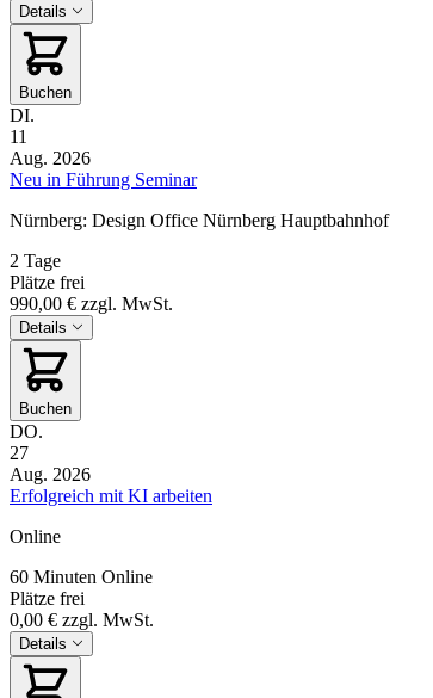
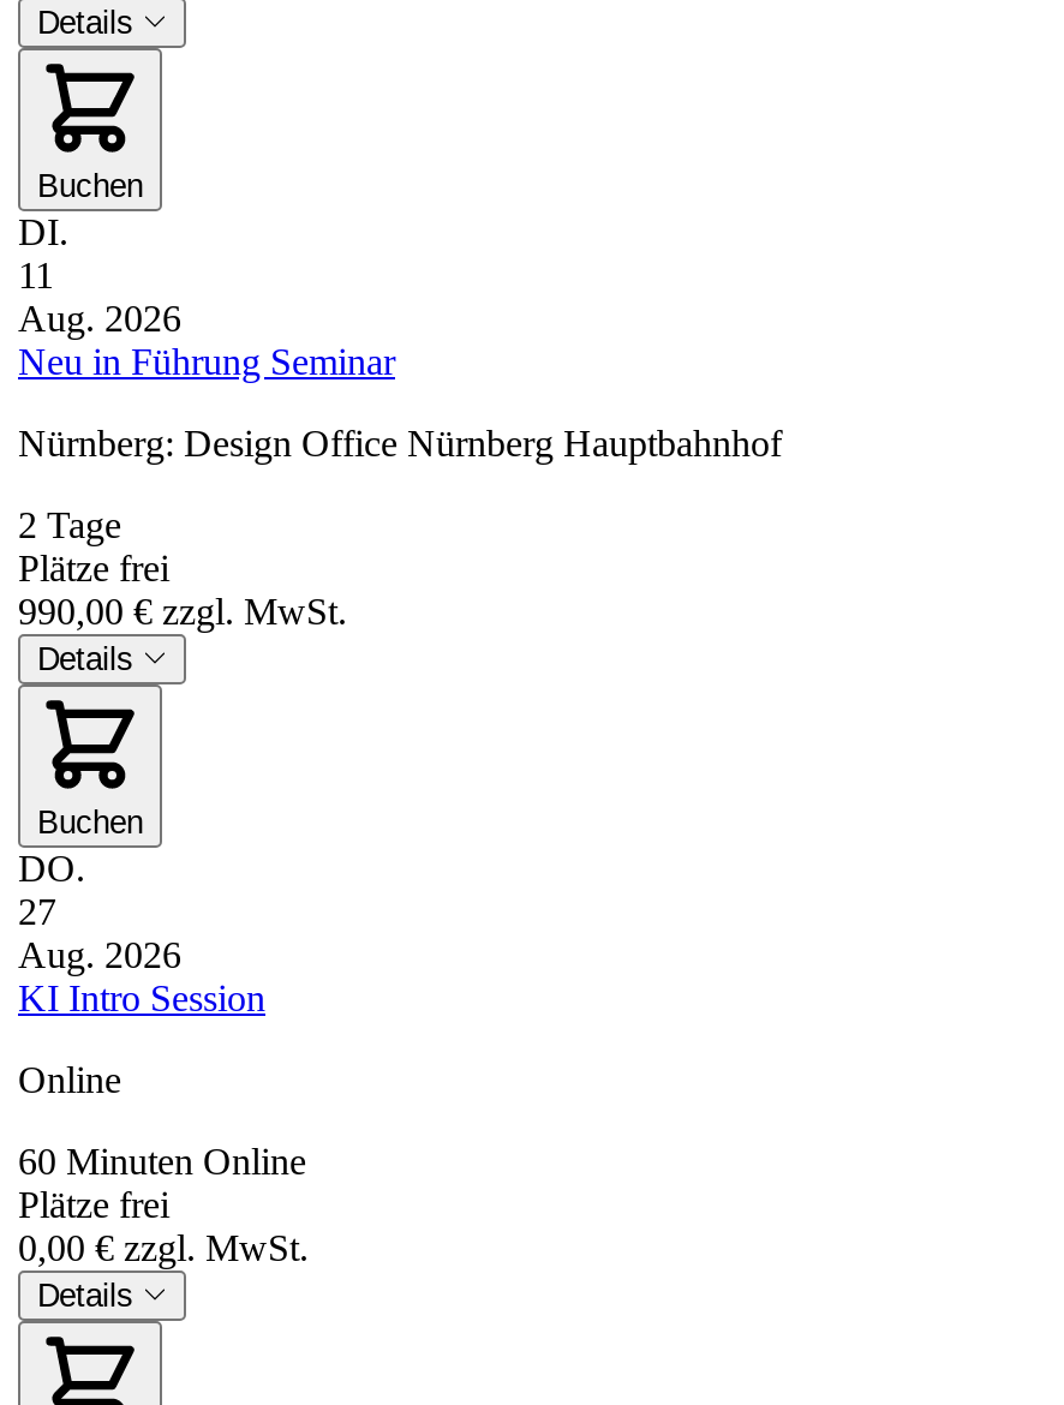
[10,486,212,506] Erfolgreich mit KI arbeiten -> [18,978,265,1019] KI Intro Session

